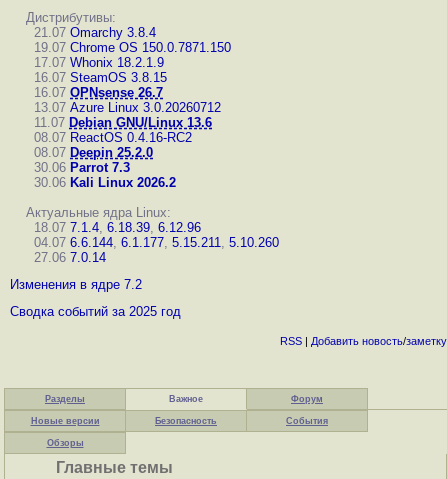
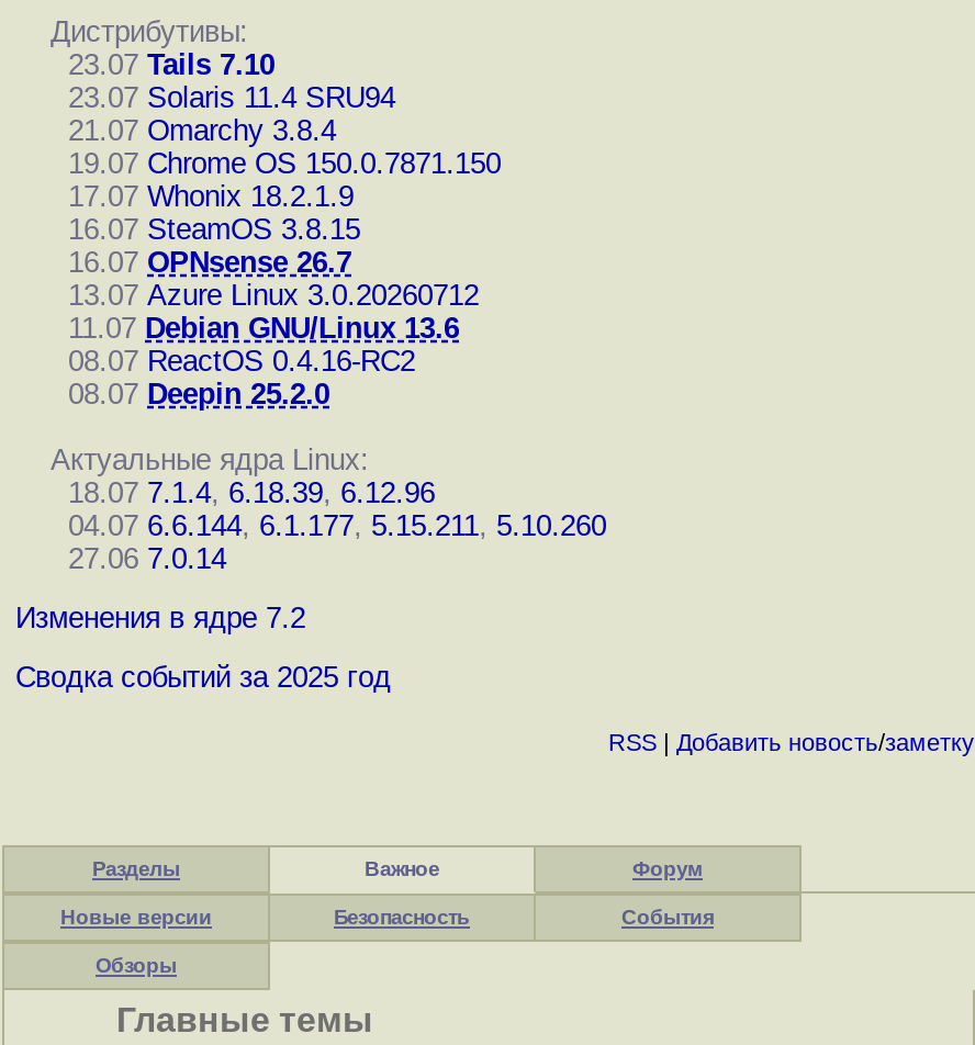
none -> [51,48,395,114] 23.07 Tails 7.10 | 23.07 Solaris 11.4 SRU94
moved [26,25,231,160] -> [51,114,501,411]: 21.07 Omarchy 3.8.4 | 19.07 Chrome OS 150.0.7871.150 | 17.07 Whonix 18.2.1.9 | ... | 08.07 ReactOS 0.4.16-RC2 | 08.07 Deepin 25.2.0
[26,160,176,190] 30.06 Parrot 7.3 | 30.06 Kali Linux 2026.2 -> none

